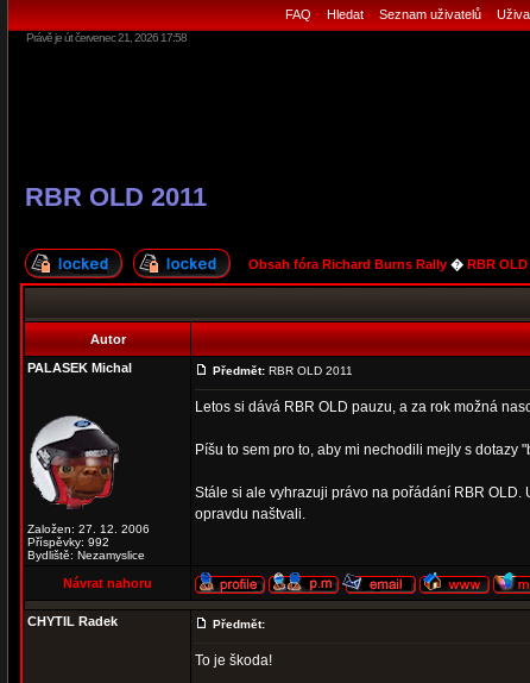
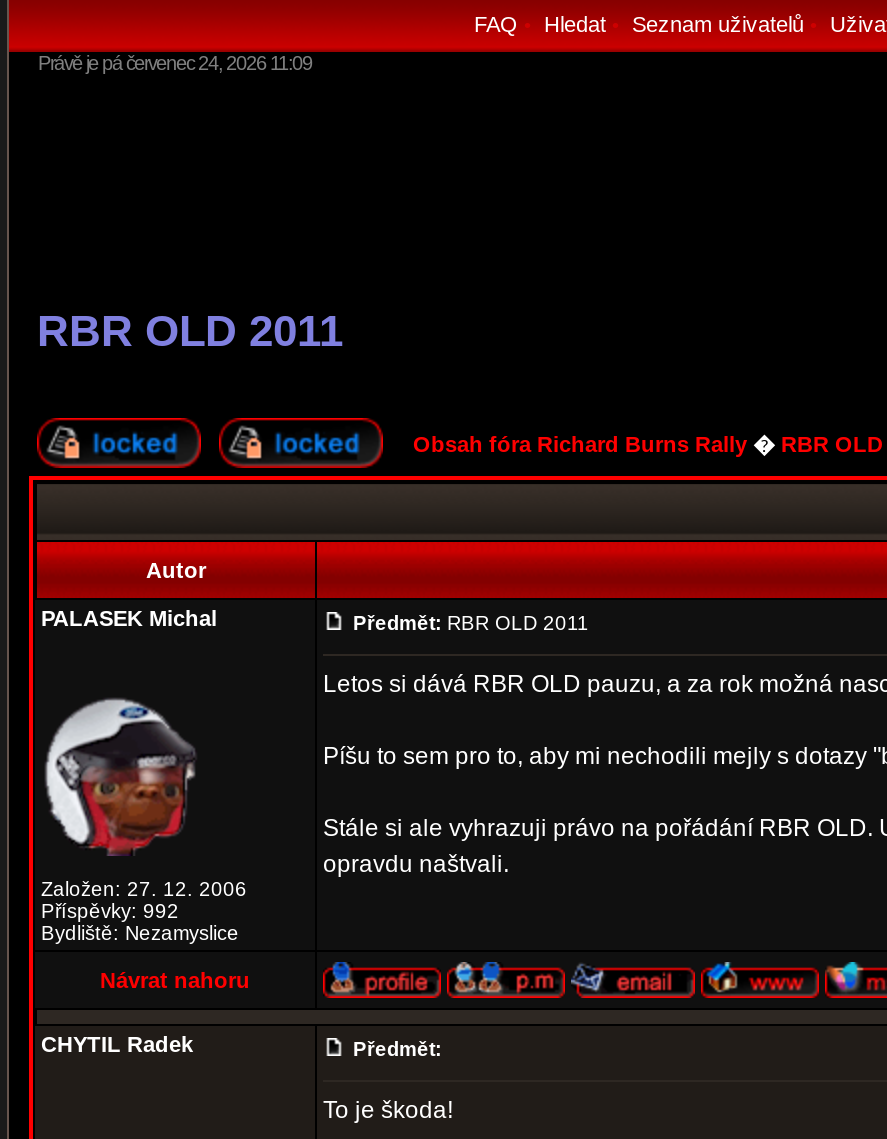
[26,31,186,44] Právě je út červenec 21, 2026 17:58 -> [38,52,312,74] Právě je pá červenec 24, 2026 11:09

